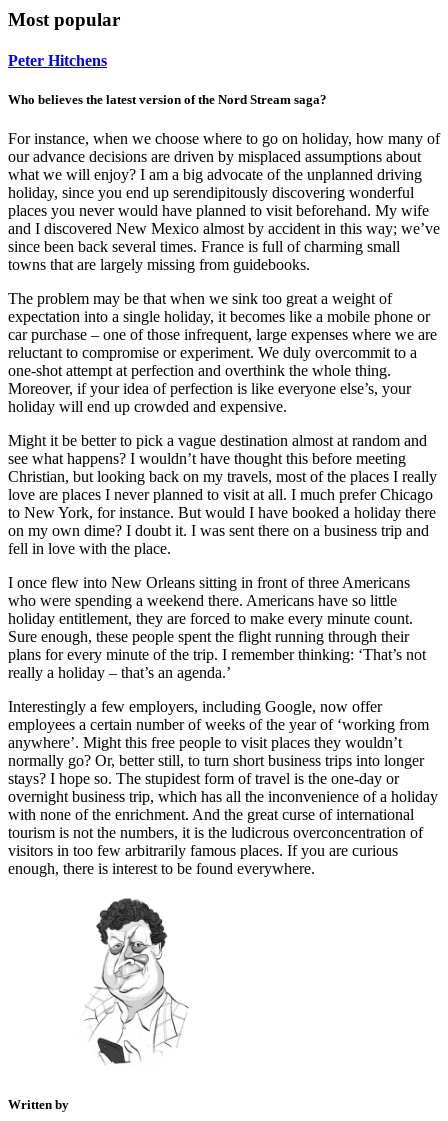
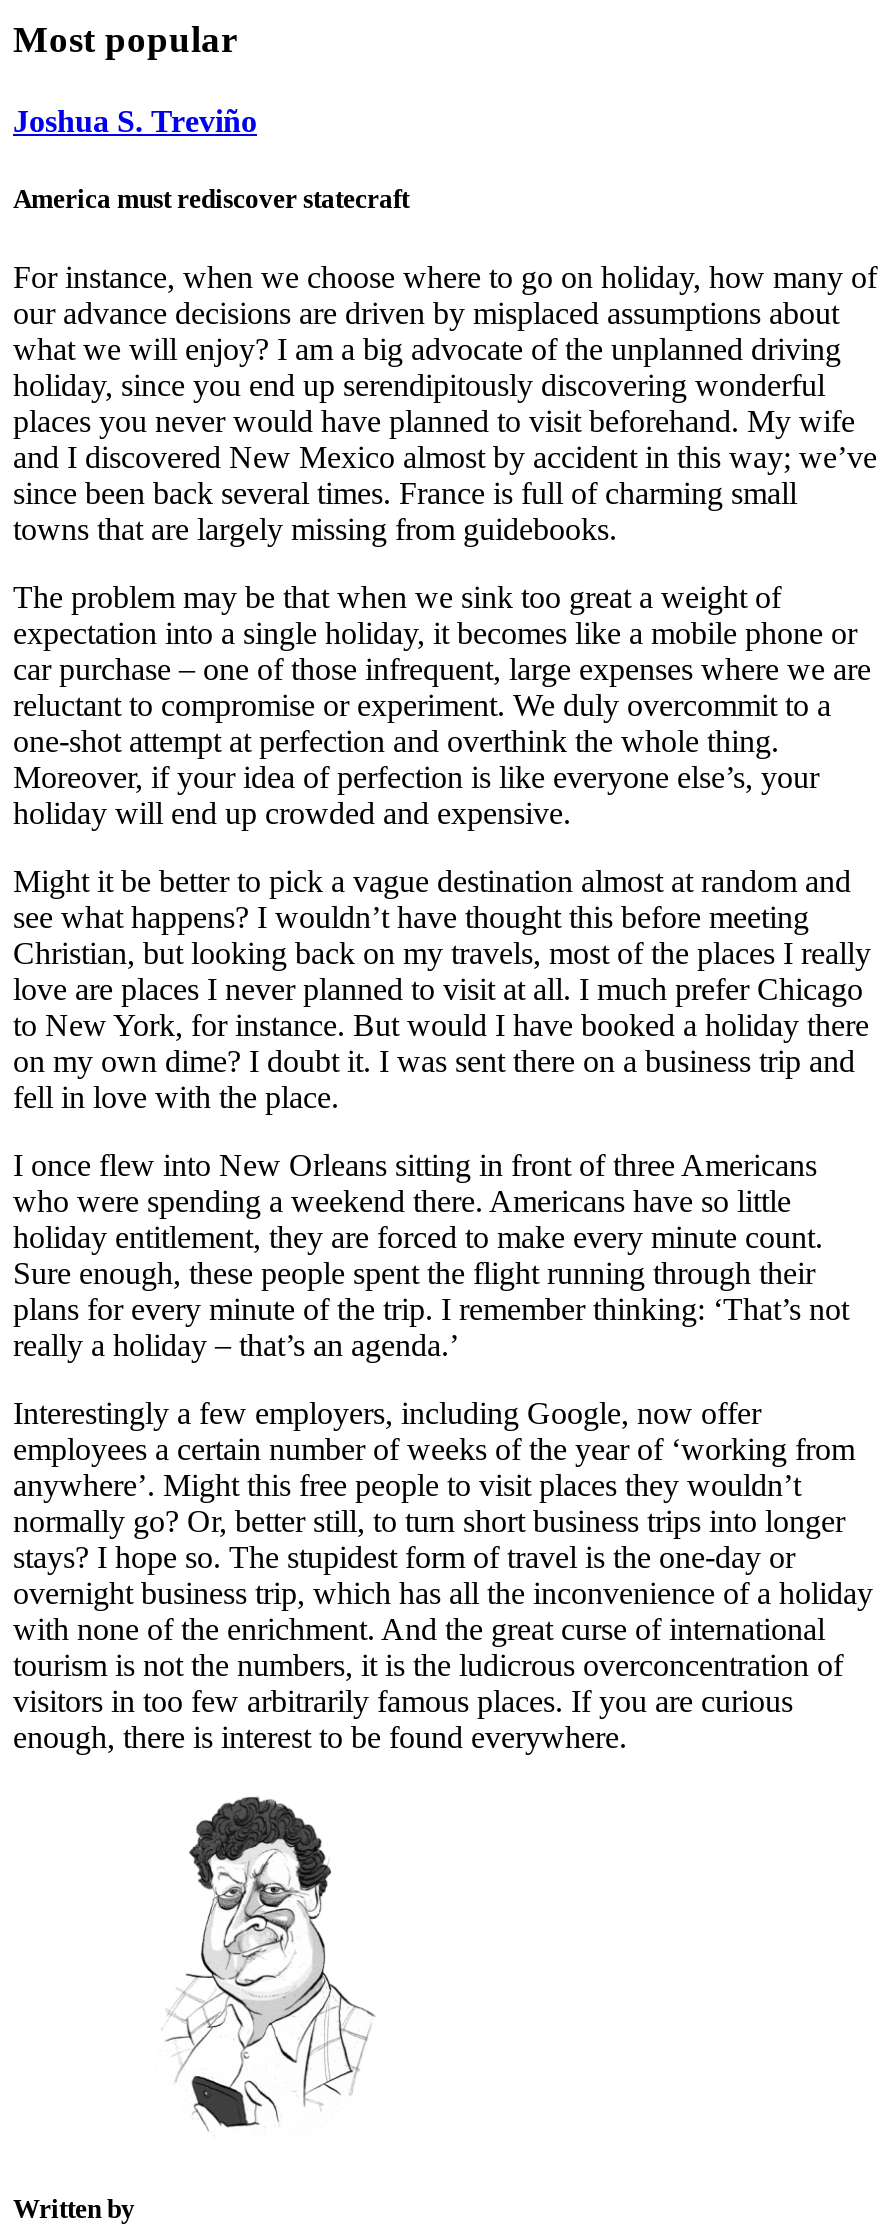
[8,52,107,69] Peter Hitchens -> [13,104,257,138] Joshua S. Treviño
[8,92,327,107] Who believes the latest version of the Nord Stream saga? -> [13,184,409,214] America must rediscover statecraft

